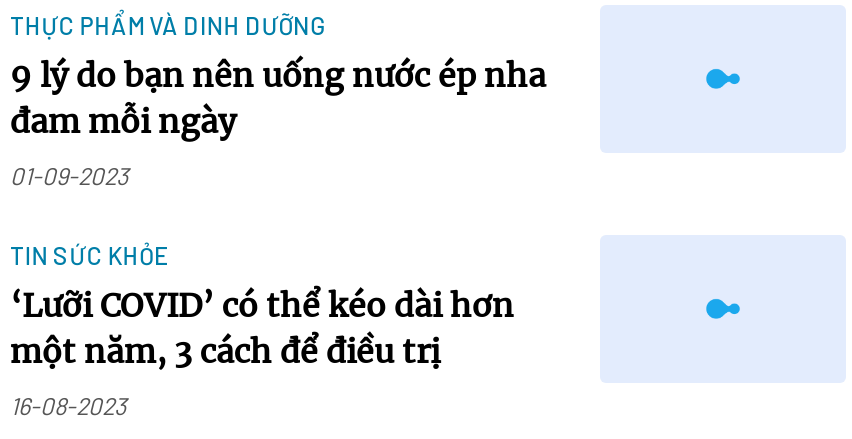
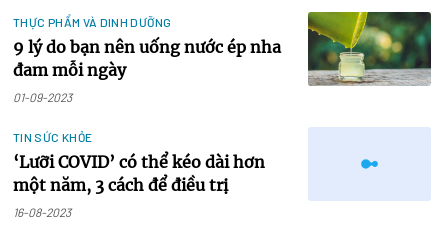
none -> [307,11,432,87] [image]

